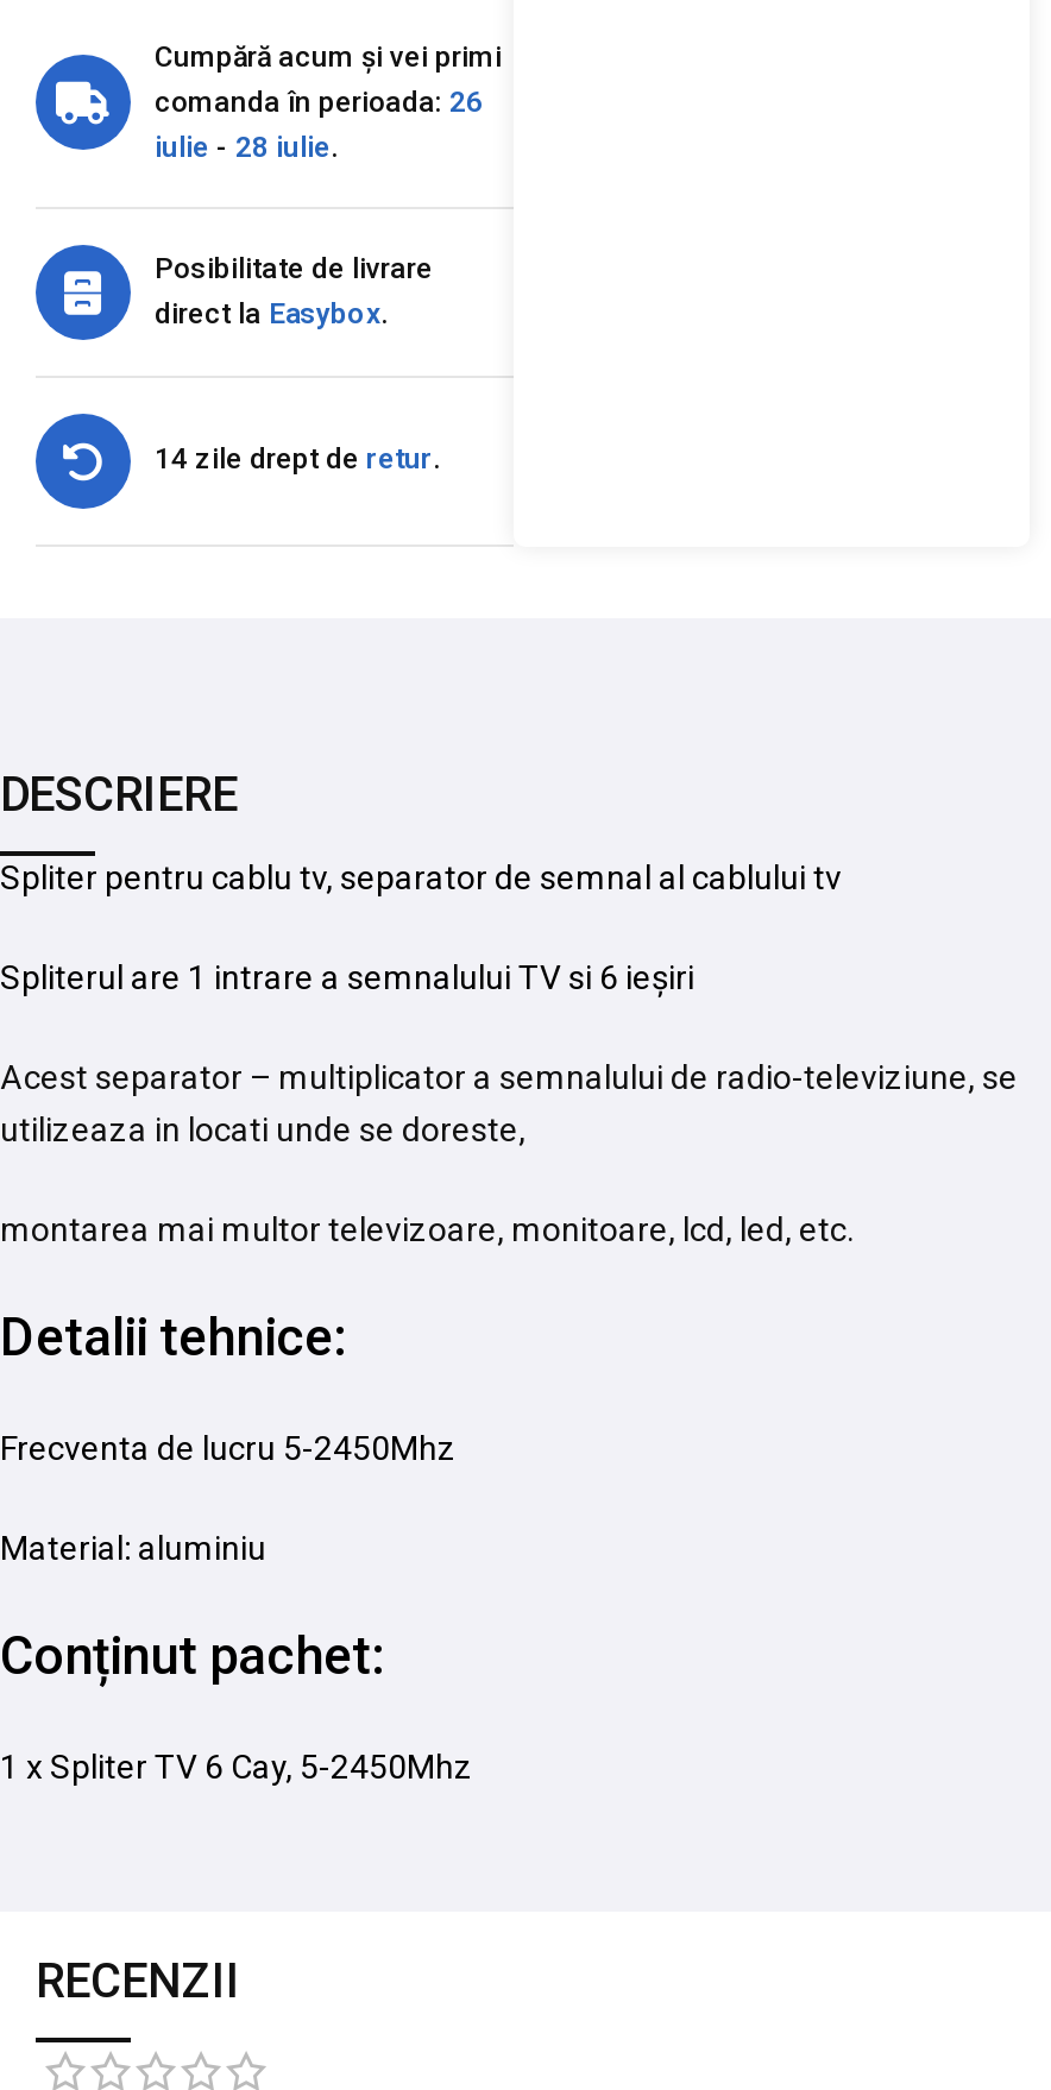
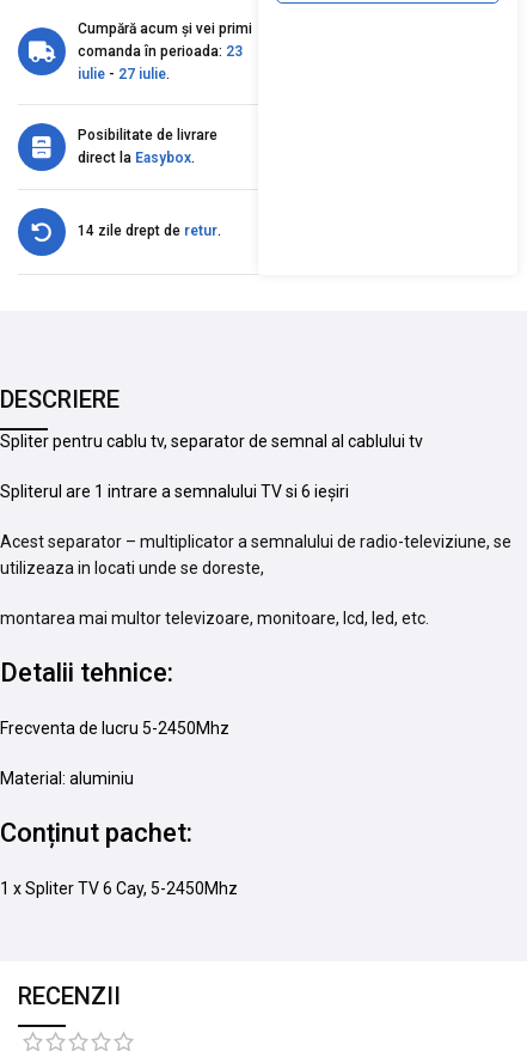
[155,86,483,119] comanda în perioada: 26 -> [78,43,243,60] comanda în perioada: 23
[155,131,338,164] iulie - 28 iulie. -> [78,66,170,83] iulie - 27 iulie.

